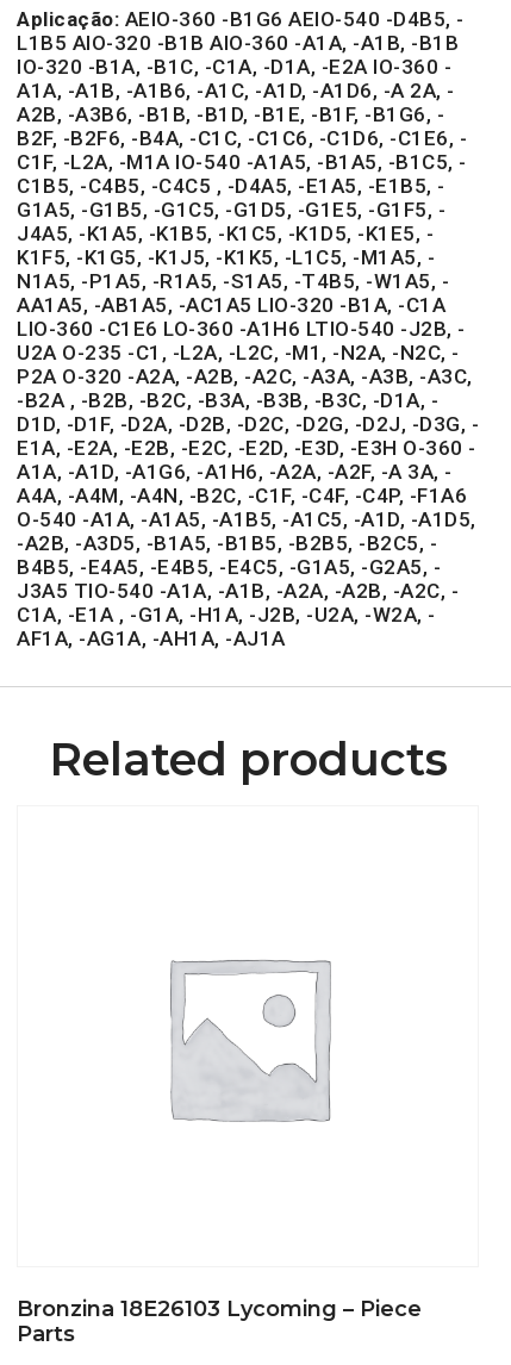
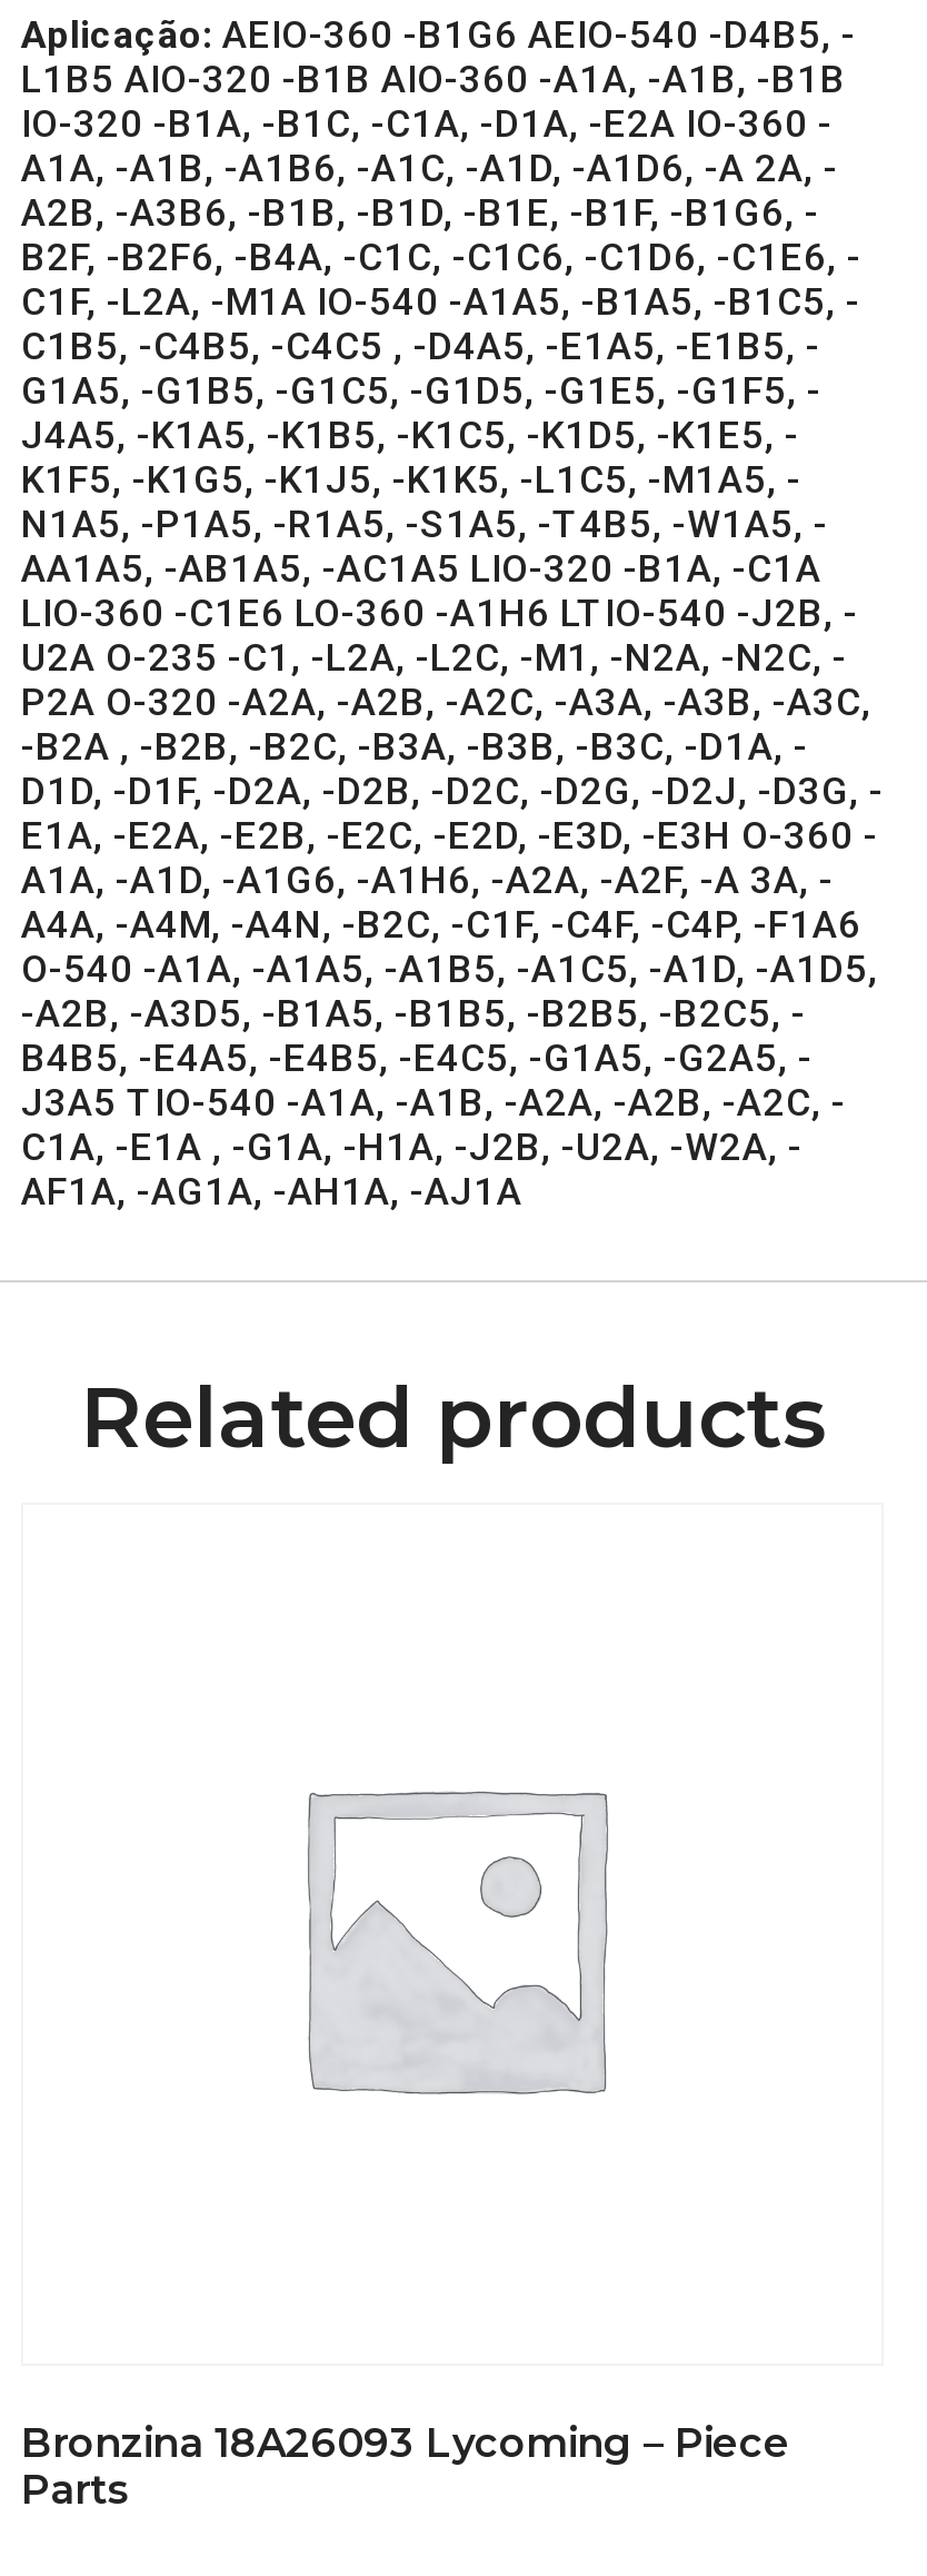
[17,1296,422,1322] Bronzina 18E26103 Lycoming – Piece -> [21,2420,790,2469] Bronzina 18A26093 Lycoming – Piece

